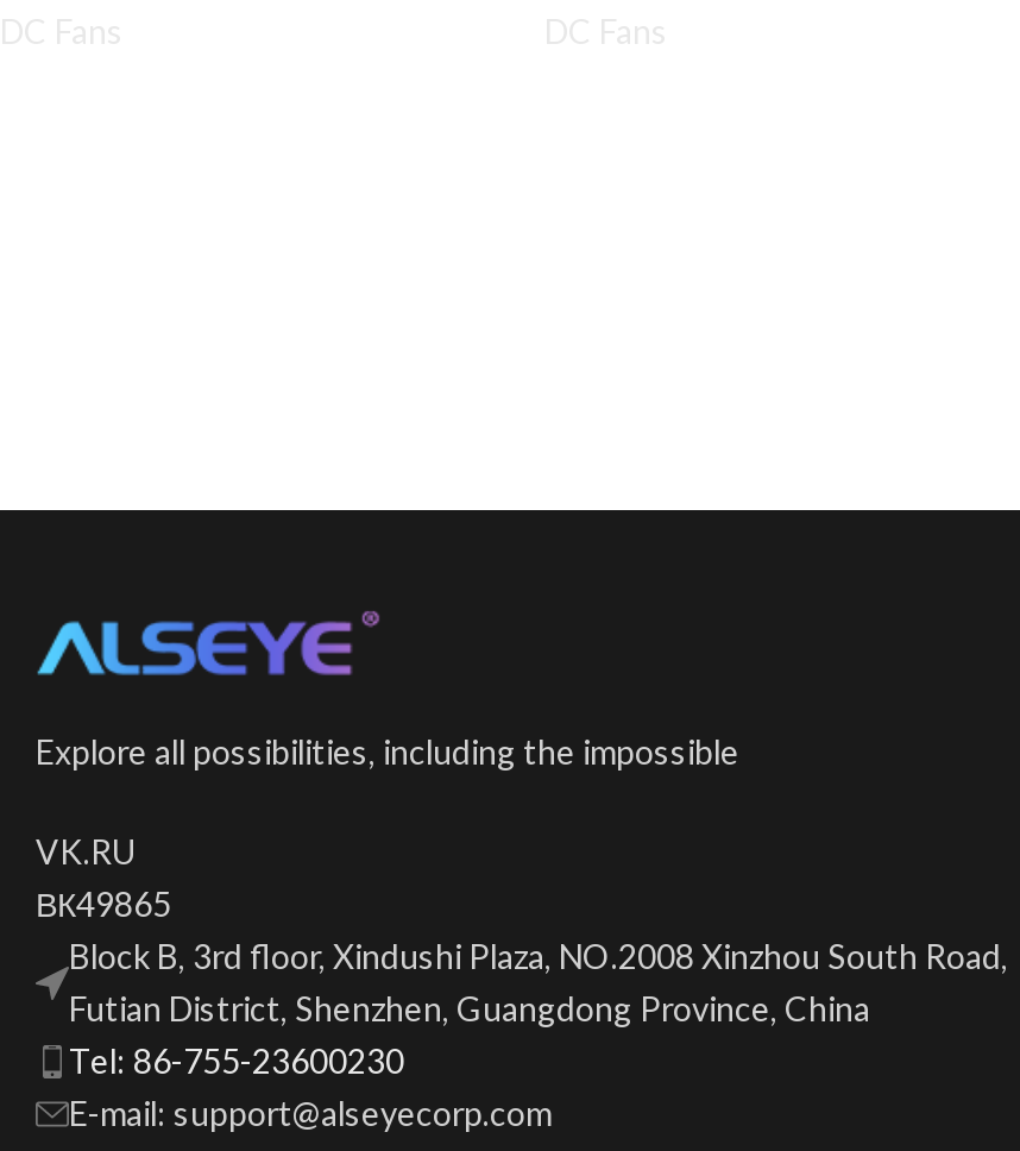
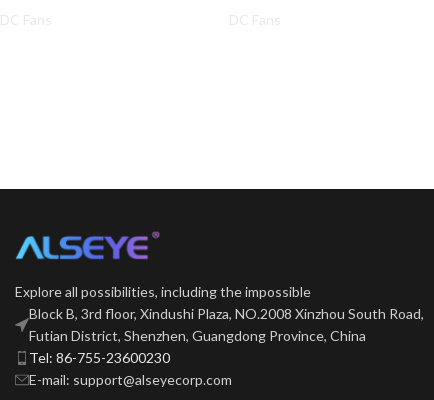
[36,833,171,926] VK.RU | ВК49865 -> none

